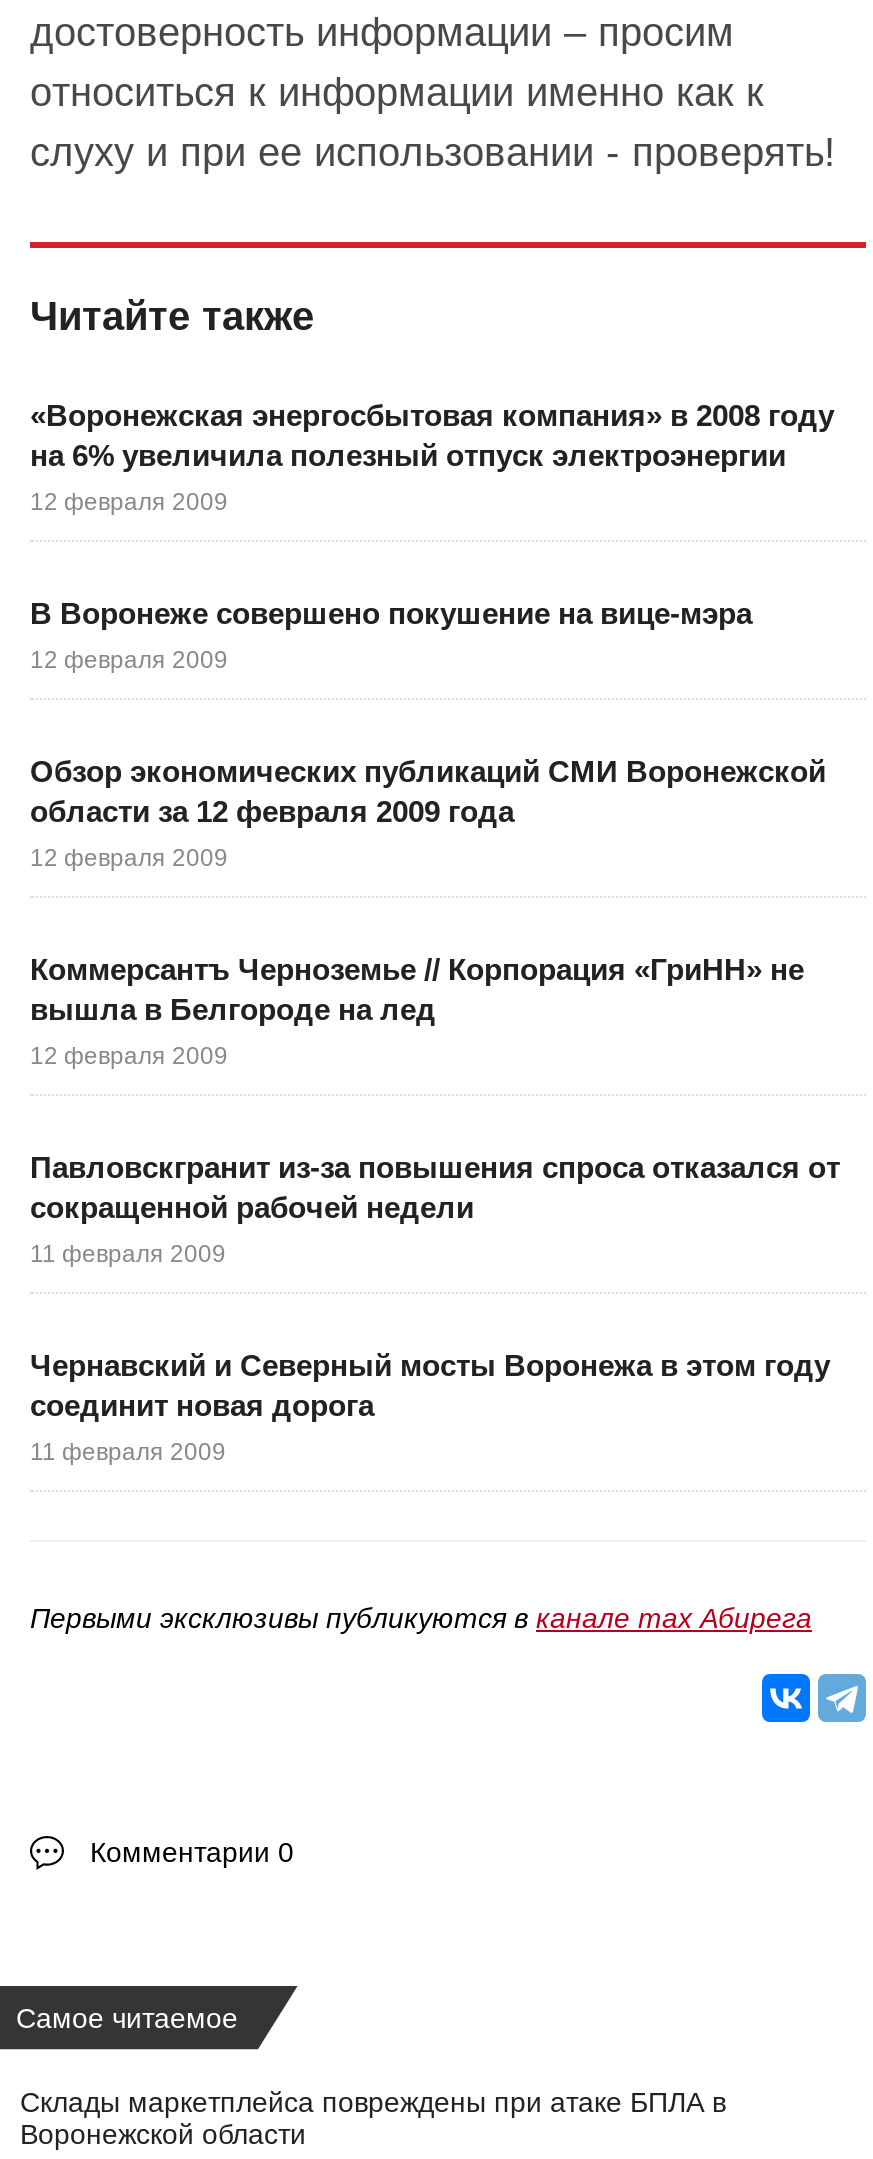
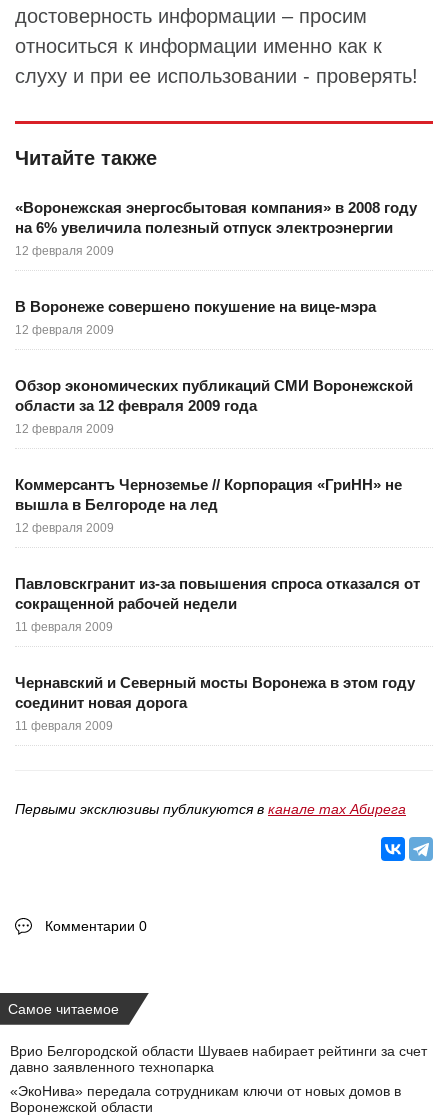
[20,2085,726,2117] Склады маркетплейса повреждены при атаке БПЛА в -> [10,1043,427,1099] Врио Белгородской области Шуваев набирает рейтинги за счет | давно заявленного технопарка | «ЭкоНива» передала сотрудникам ключи от новых домов в

